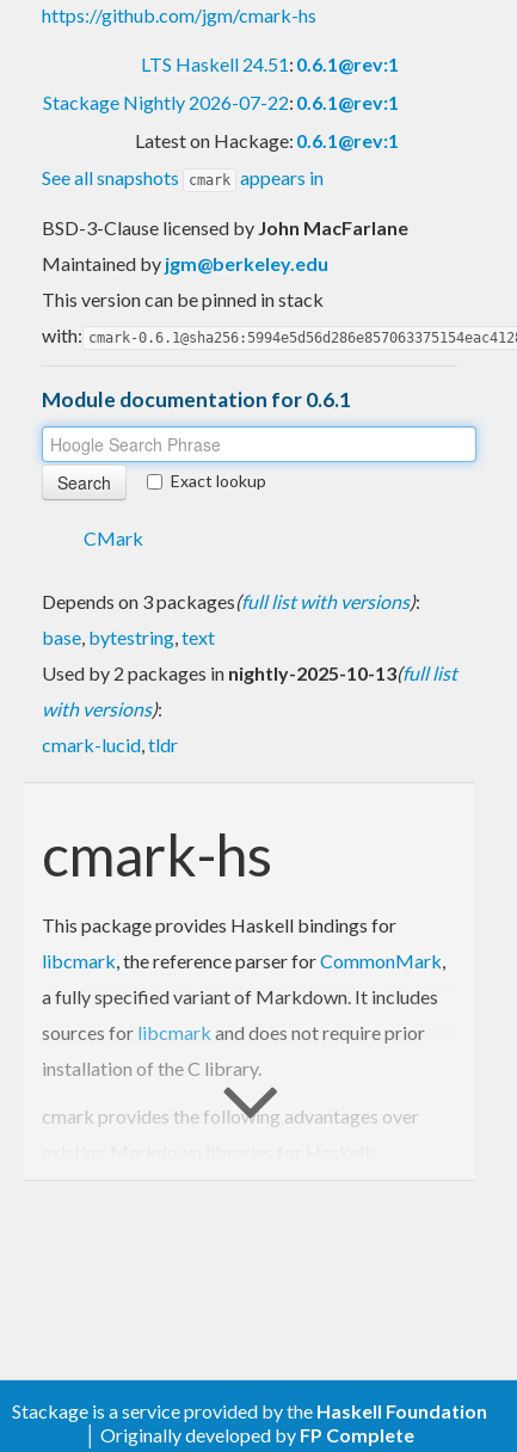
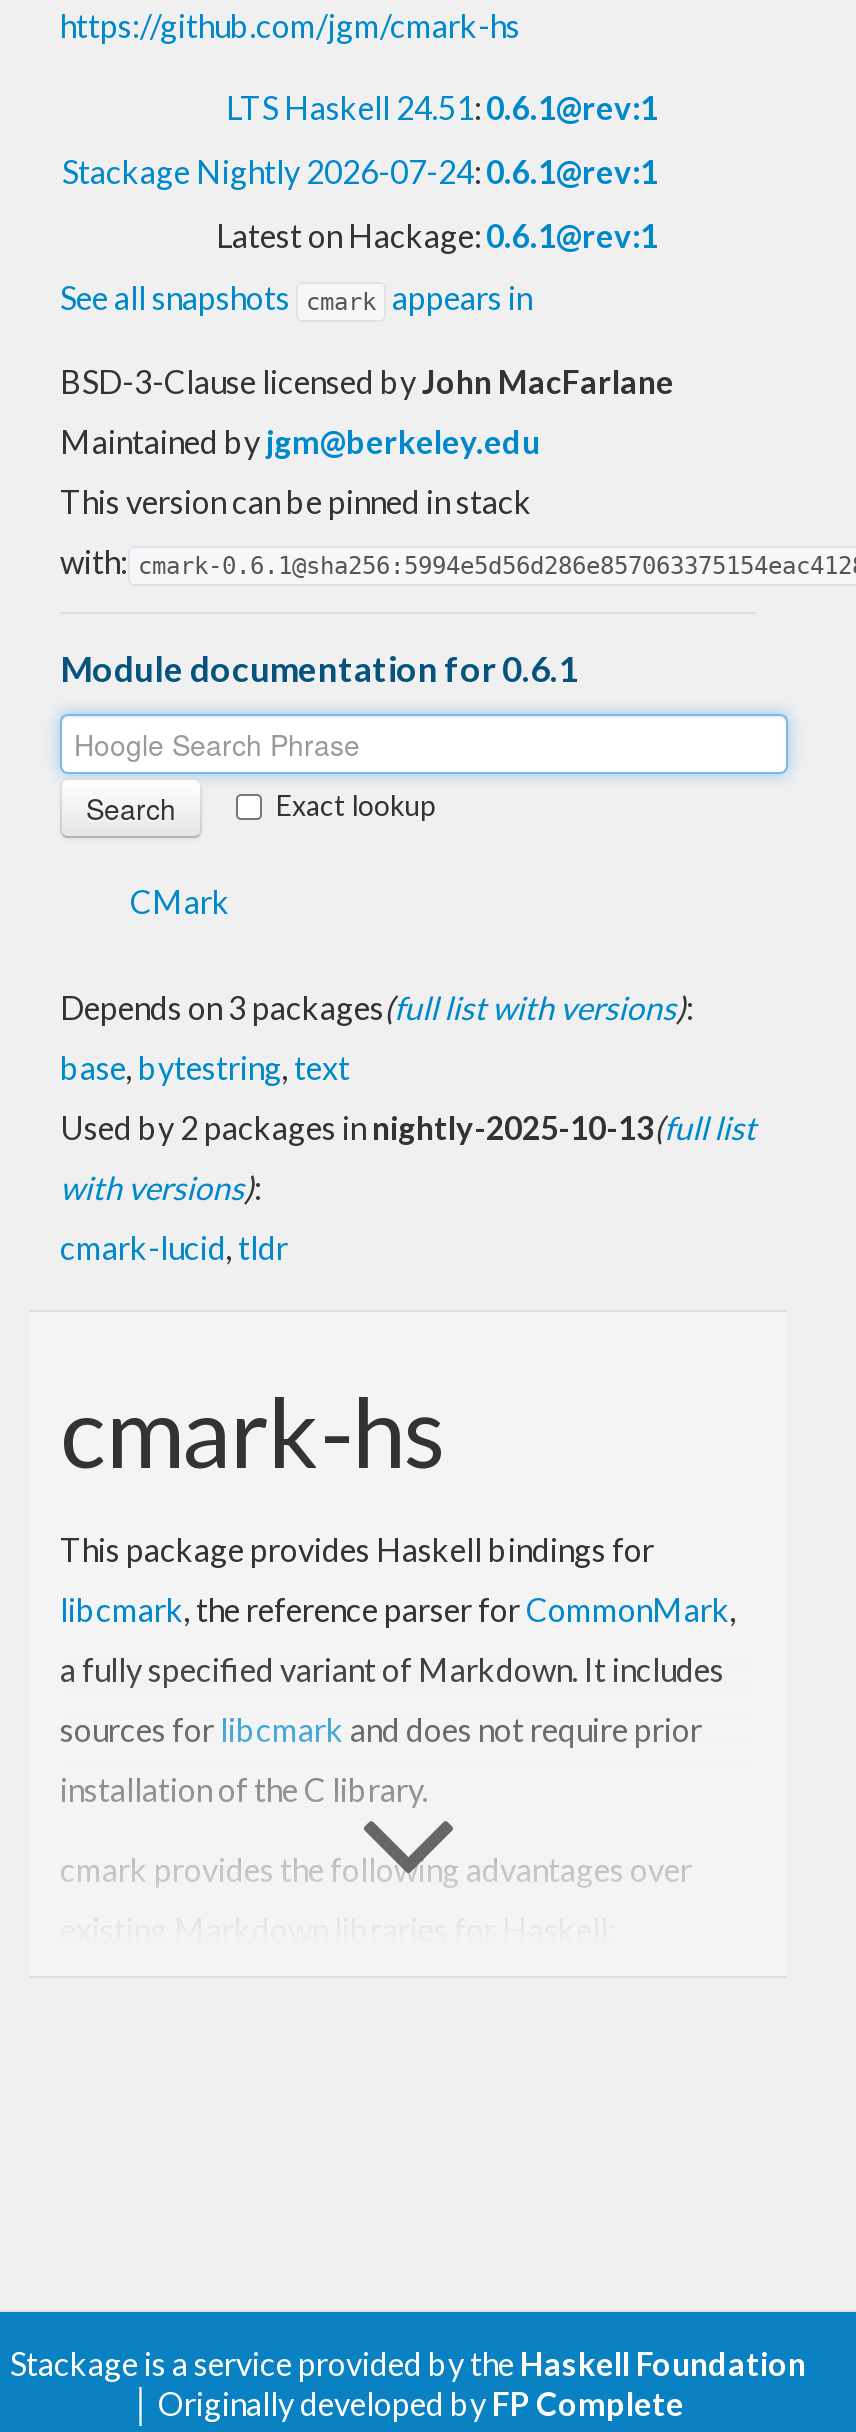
[43,91,399,113] Stackage Nightly 2026-07-22: 0.6.1@rev:1 -> [62,152,658,190] Stackage Nightly 2026-07-24: 0.6.1@rev:1

